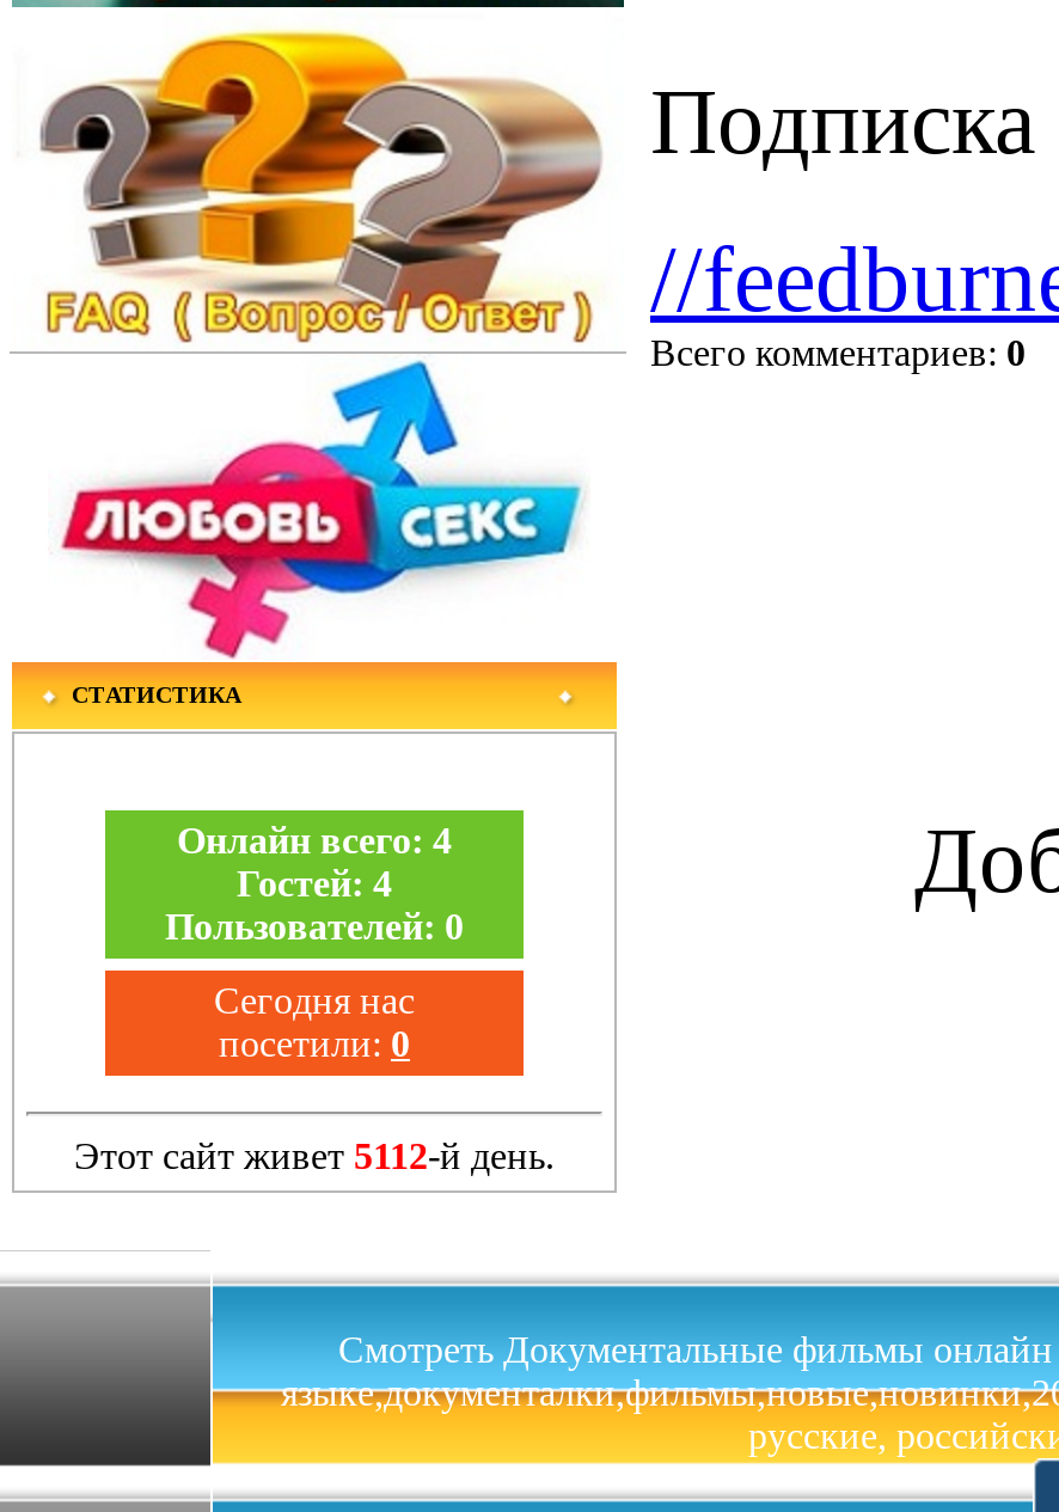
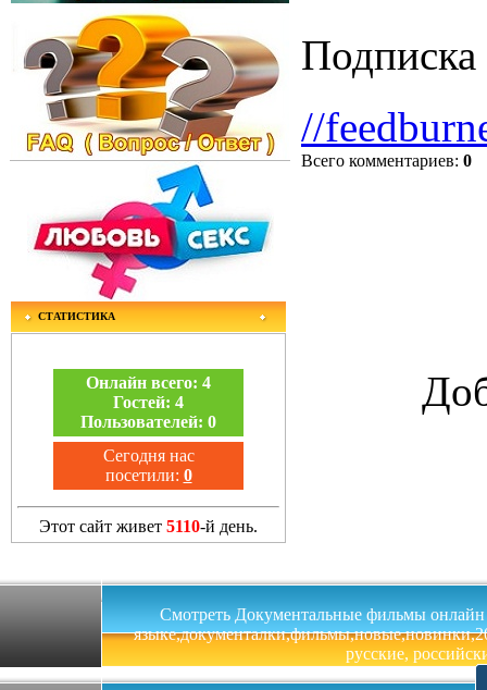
[74,1135,555,1176] Этот сайт живет 5112-й день. -> [39,517,258,535] Этот сайт живет 5110-й день.

